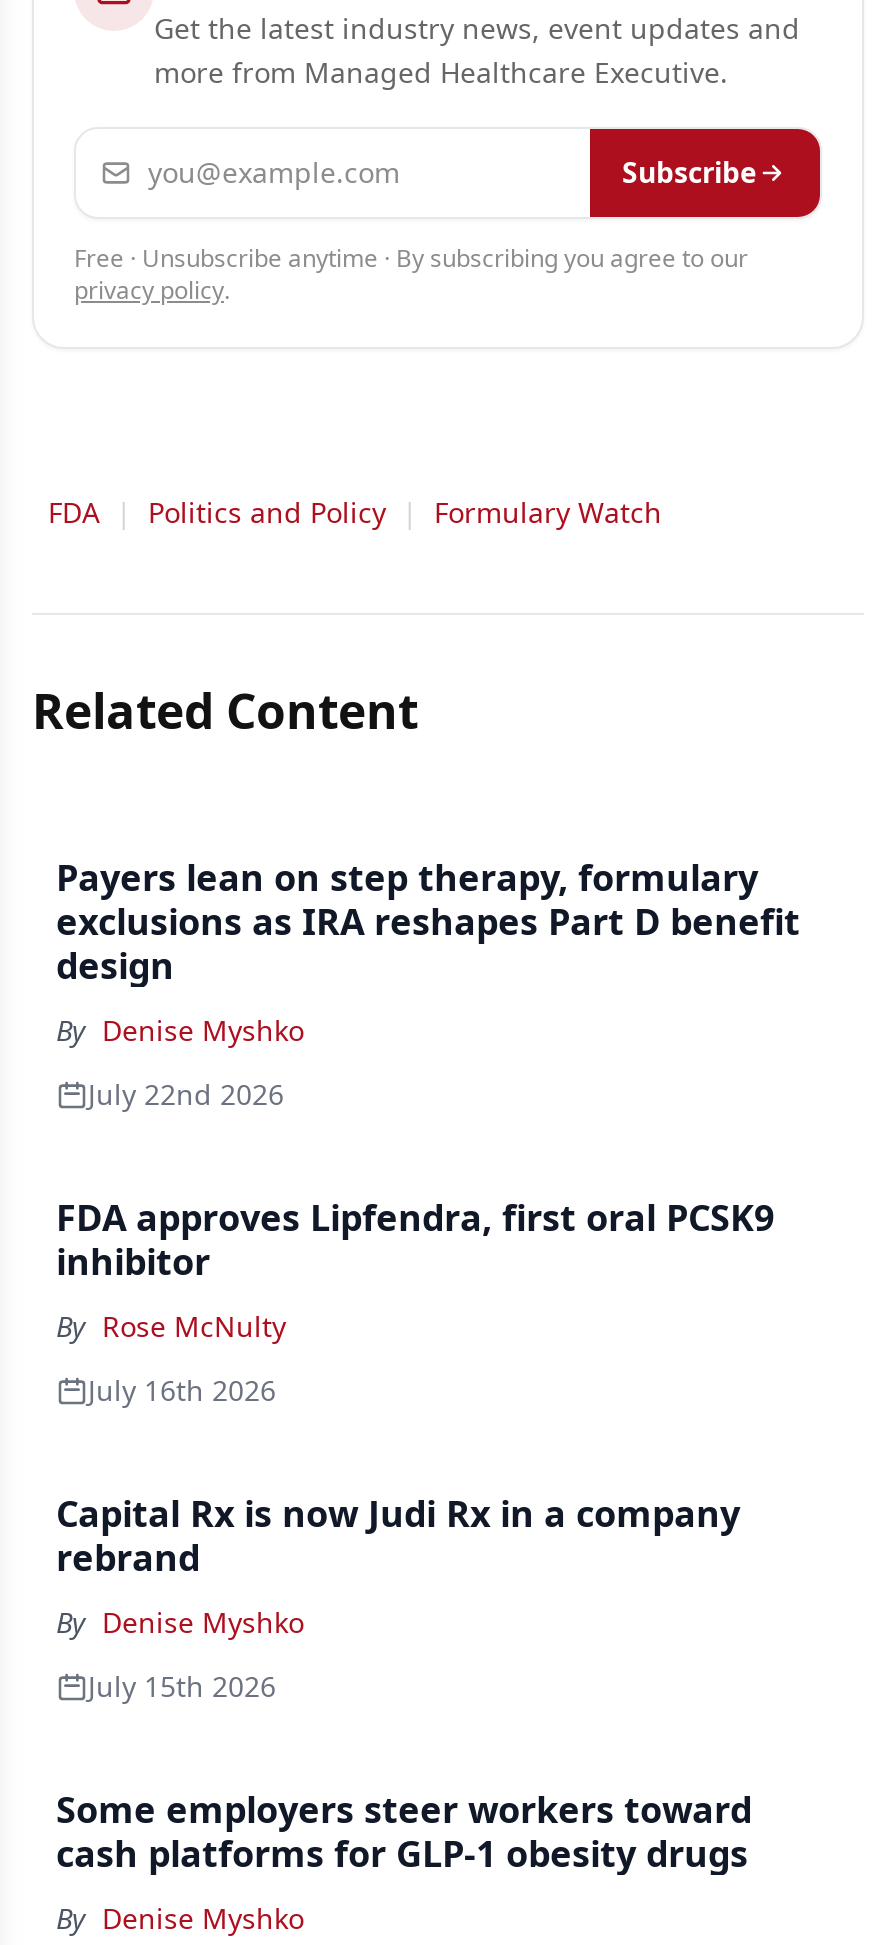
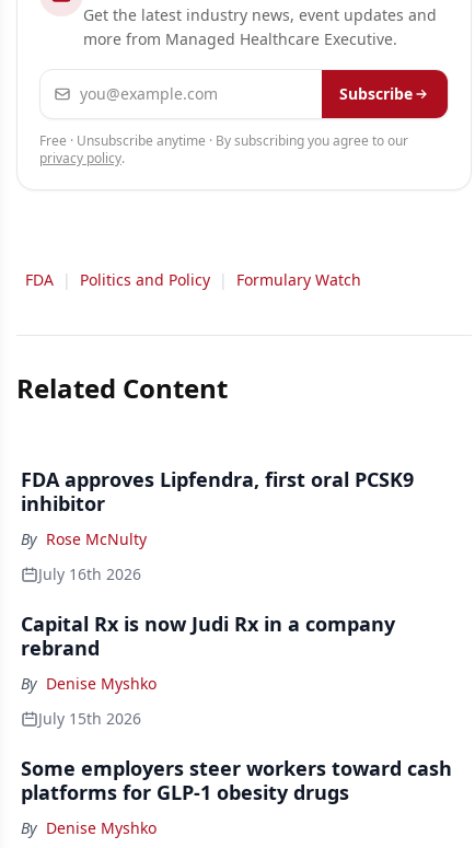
[56,852,800,1112] Payers lean on step therapy, formulary | exclusions as IRA reshapes Part D benefit | design | By Denise Myshko | July 22nd 2026 -> none

